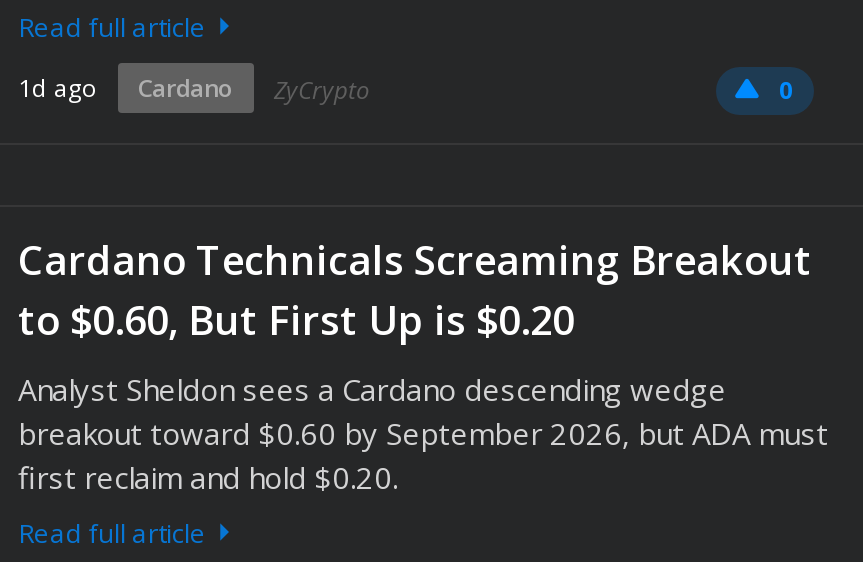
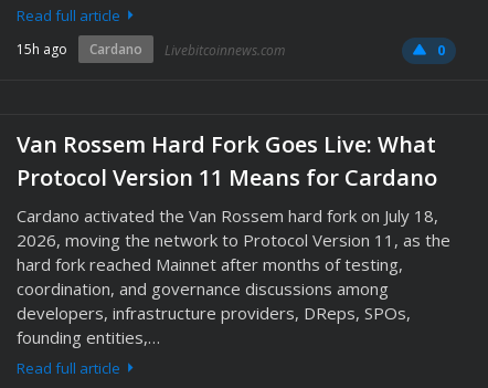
[18,71,98,105] 1d ago -> [17,40,67,59] 15h ago
[274,73,370,107] ZyCrypto -> [165,41,285,60] Livebitcoinnews.com
[18,233,828,497] Cardano Technicals Screaming Breakout | to $0.60, But First Up is $0.20 | Analyst Sheldon sees a Cardano descending wedge | breakout toward $0.60 by September 2026, but ADA must | first reclaim and hold $0.20. -> [17,129,450,348] Van Rossem Hard Fork Goes Live: What | Protocol Version 11 Means for Cardano | Cardano activated the Van Rossem hard fork on July 18, | 2026, moving the network to Protocol Version 11, as the | hard fork reached Mainnet after months of testing, | coordination, and governance discussions among | developers, infrastructure providers, DReps, SPOs, | founding entities,…

